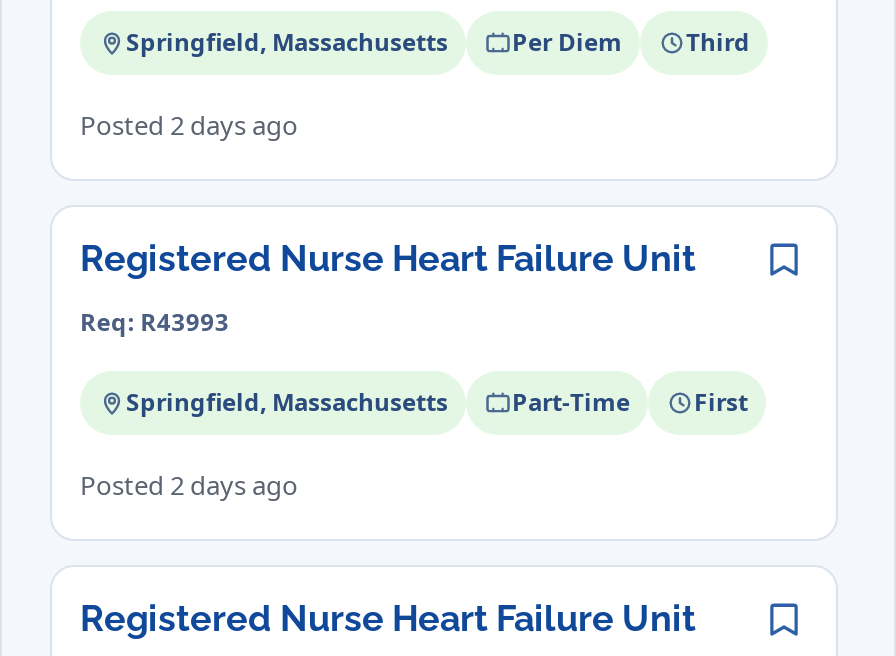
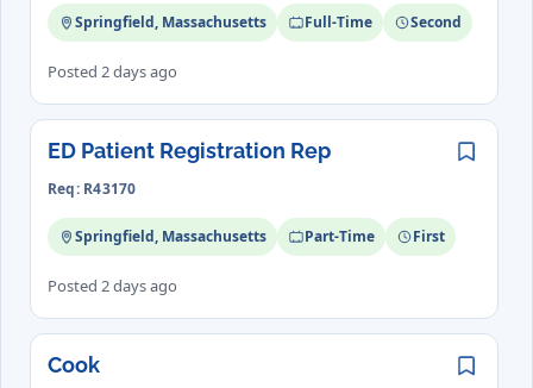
[512,25,750,59] Per Diem | Third -> [305,12,462,32] Full-Time | Second
[80,237,696,279] Registered Nurse Heart Failure Unit -> [48,138,331,163] ED Patient Registration Rep
[80,305,229,339] Req: R43993 -> [48,178,136,198] Req: R43170
[80,597,696,639] Registered Nurse Heart Failure Unit -> [48,352,100,377] Cook

